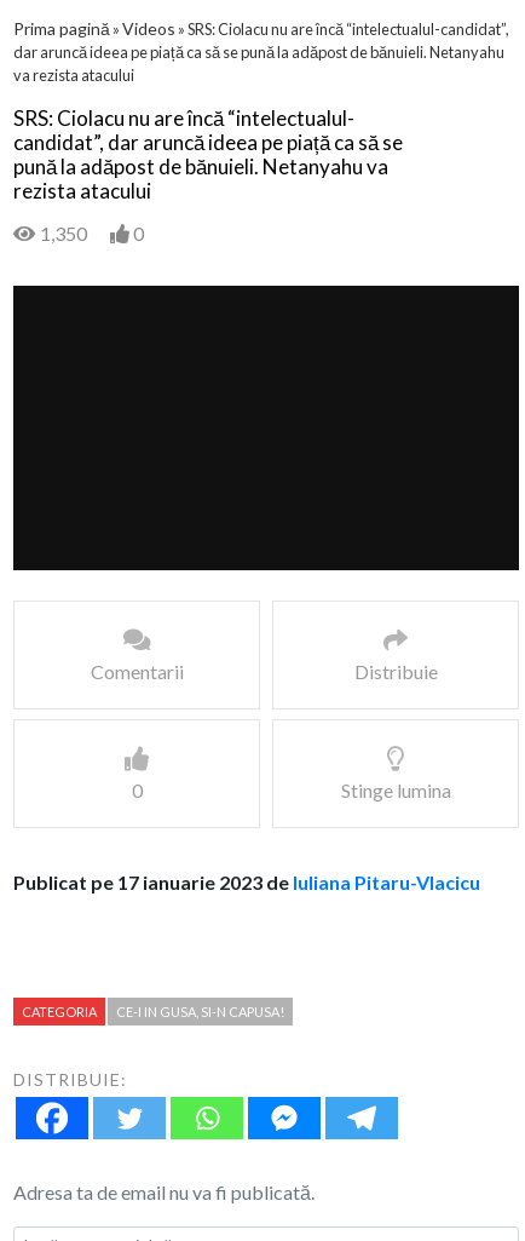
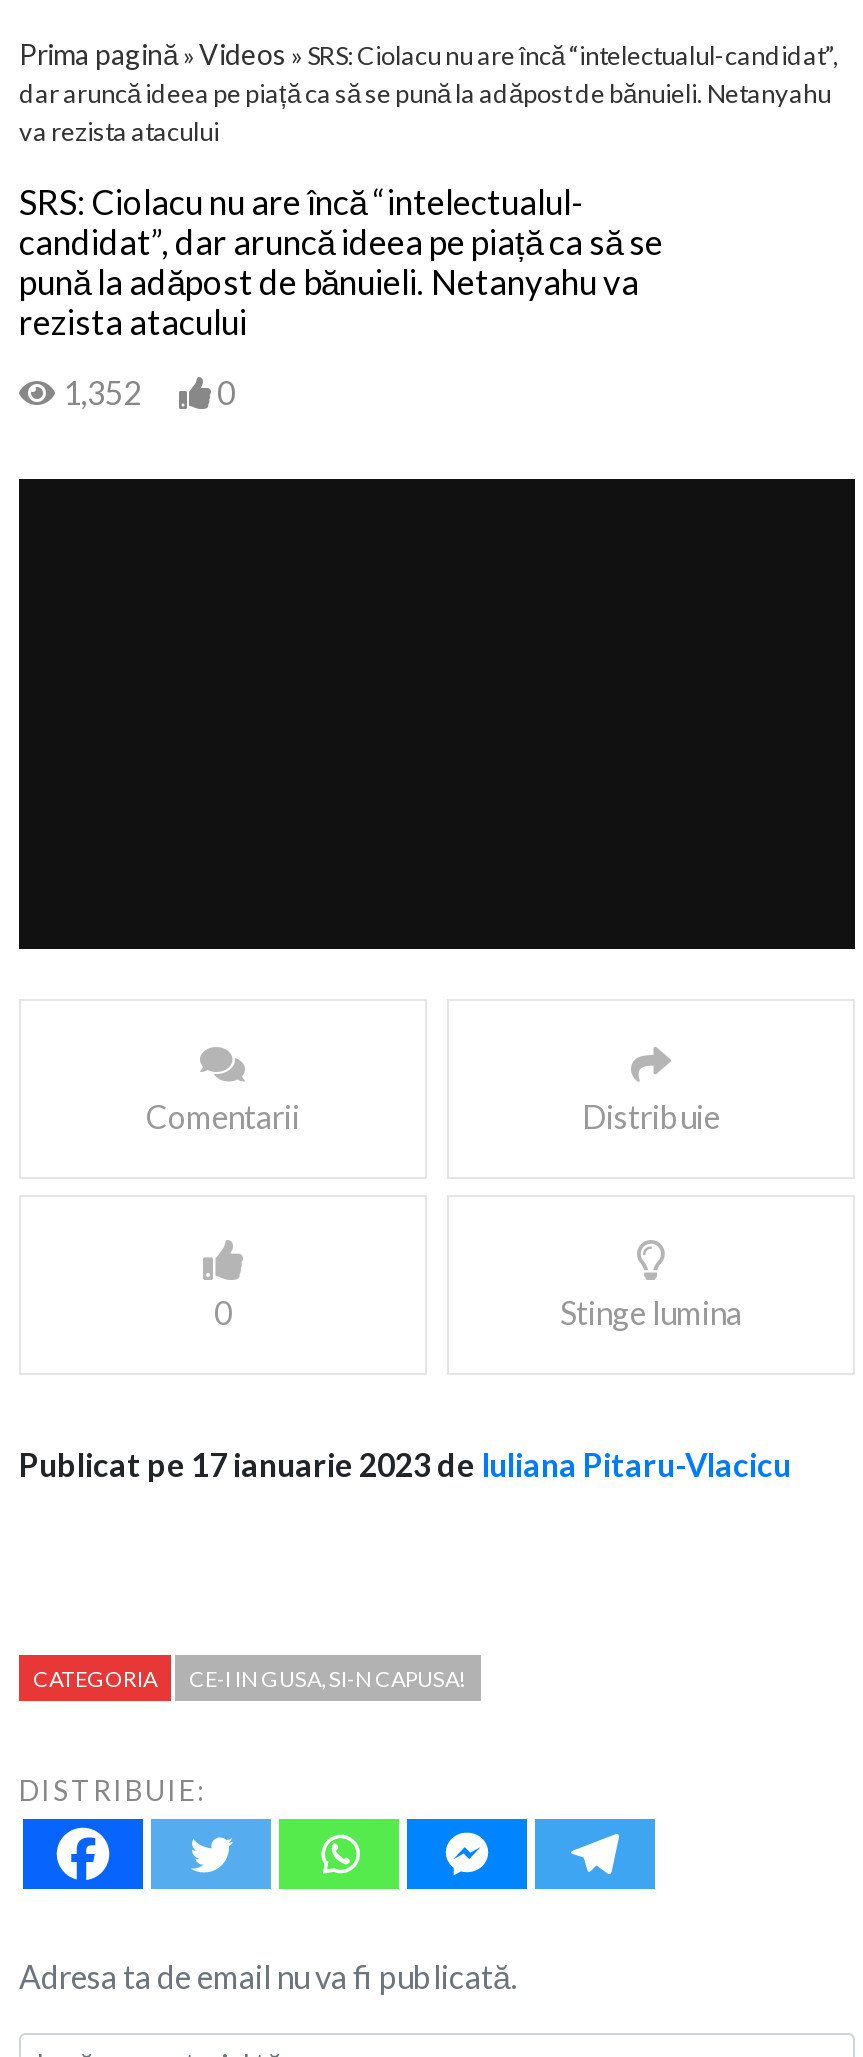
[40,222,144,245] 1,350 0 -> [63,374,235,412] 1,352 0

